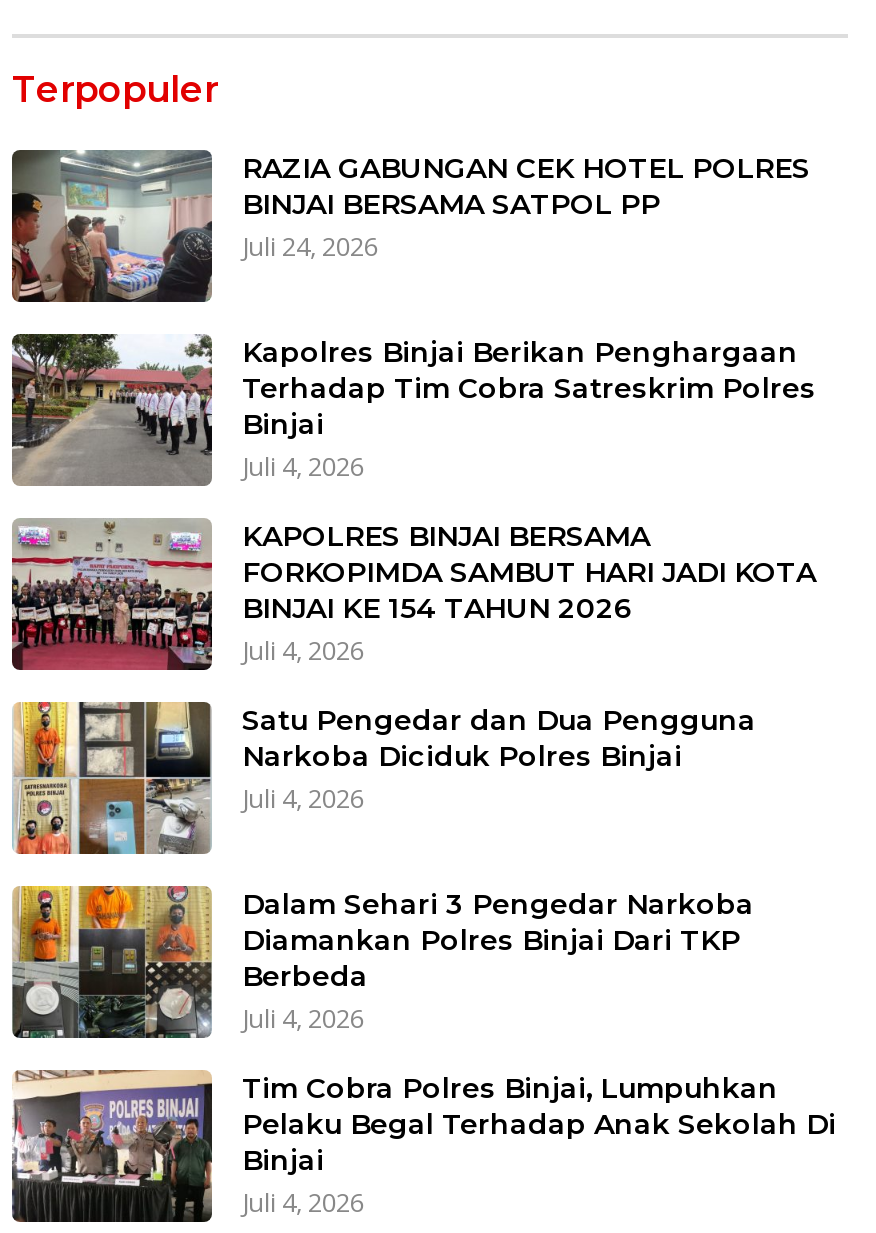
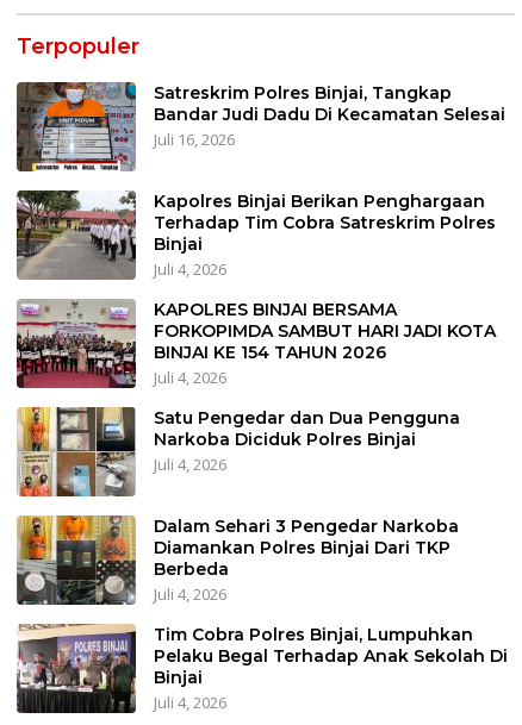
[12,148,810,304] [image] | RAZIA GABUNGAN CEK HOTEL POLRES | BINJAI BERSAMA SATPOL PP | Juli 24, 2026 -> [17,81,505,173] [image] | Satreskrim Polres Binjai, Tangkap | Bandar Judi Dadu Di Kecamatan Selesai | Juli 16, 2026

